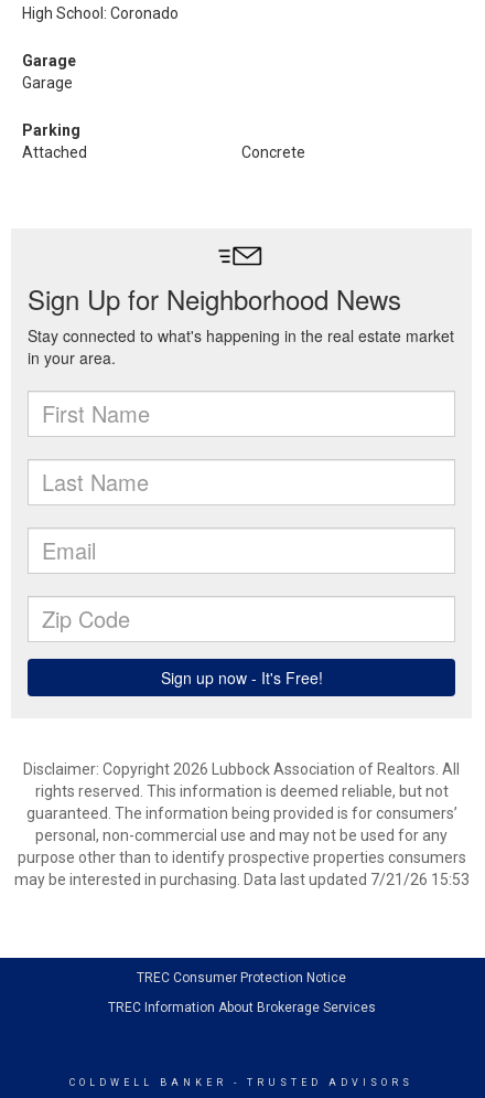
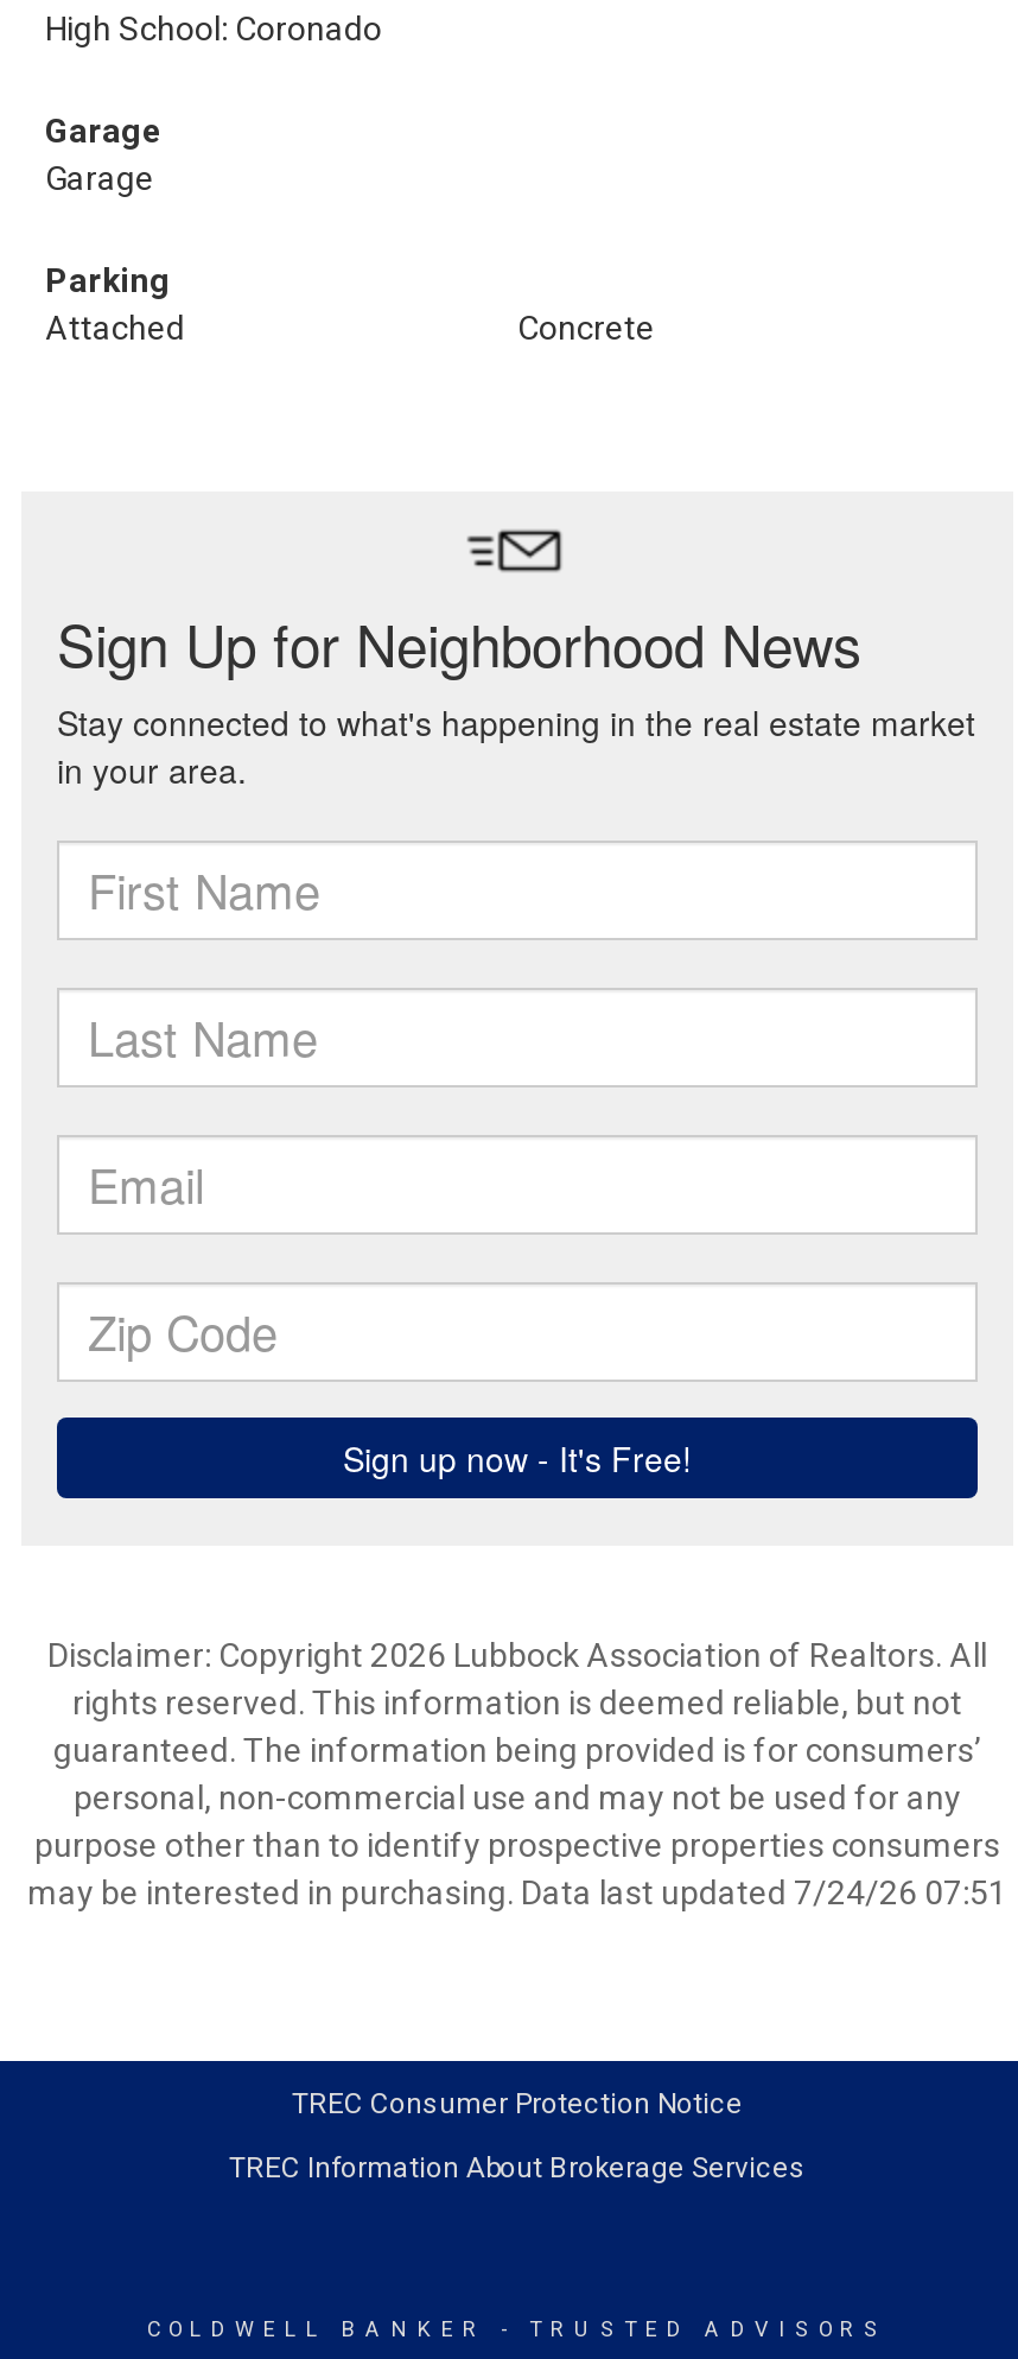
[14,871,469,888] may be interested in purchasing. Data last updated 7/21/26 15:53 -> [27,1873,1007,1911] may be interested in purchasing. Data last updated 7/24/26 07:51

